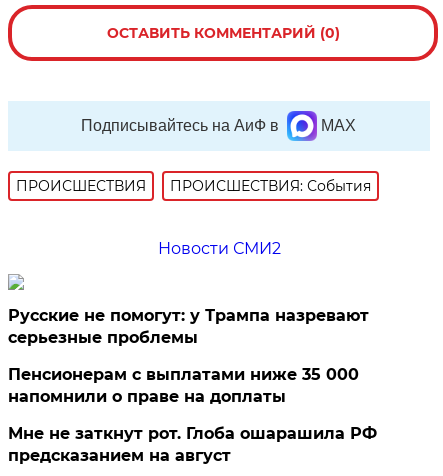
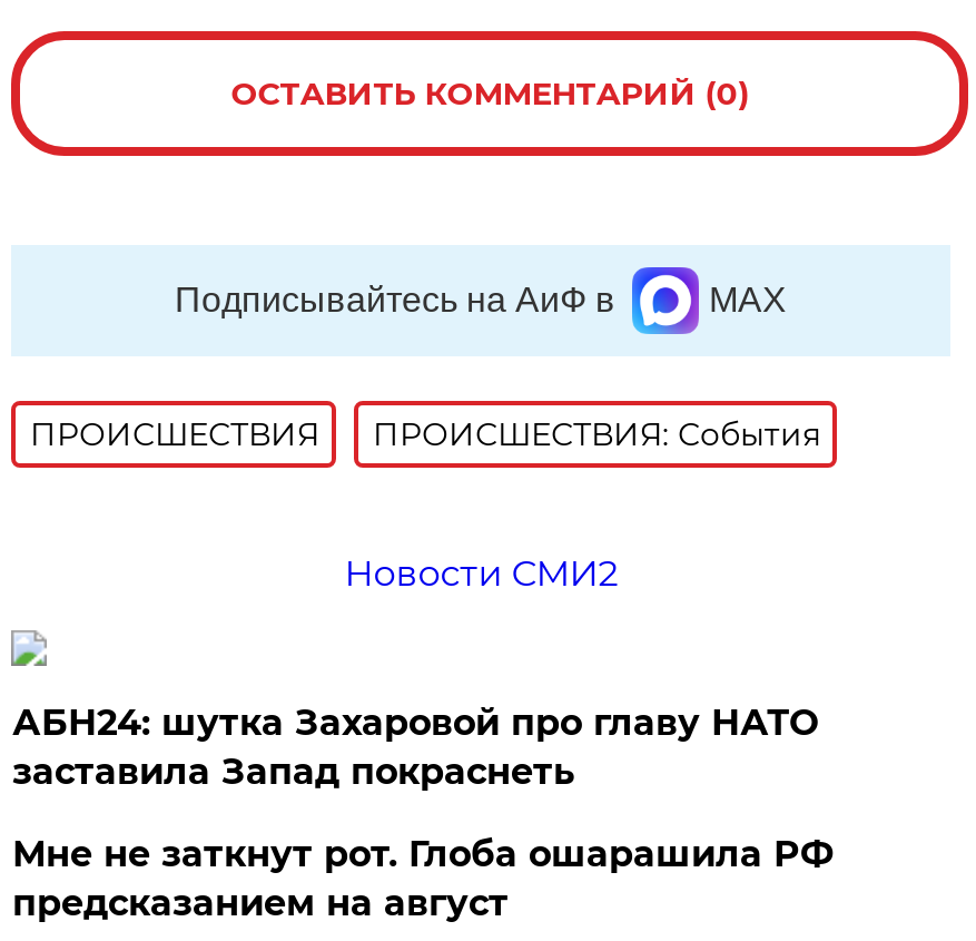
[8,306,369,406] Русские не помогут: у Трампа назревают | серьезные проблемы | Пенсионерам с выплатами ниже 35 000 | напомнили о праве на доплаты -> [12,702,818,793] АБН24: шутка Захаровой про главу НАТО | заставила Запад покраснеть

